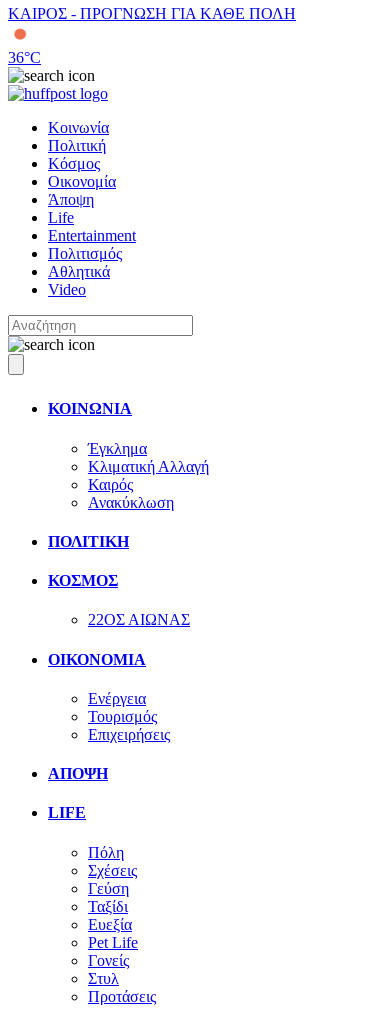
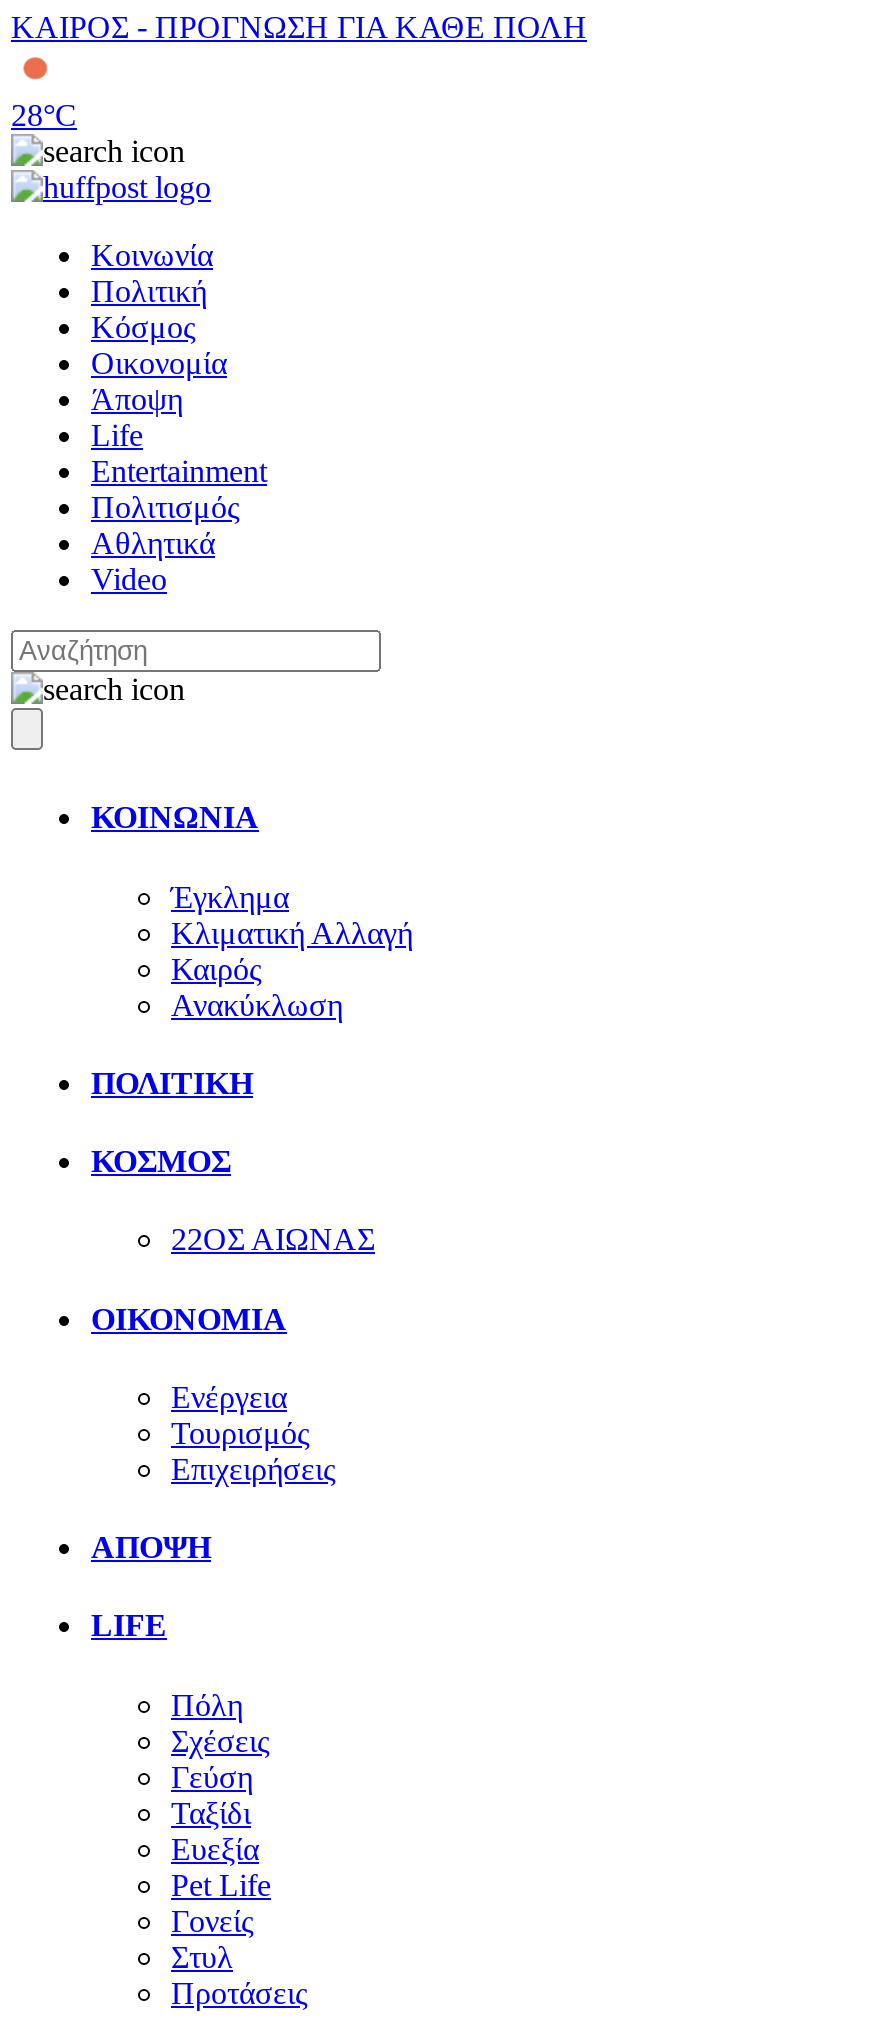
[8,49,41,66] 36°C -> [11,98,77,132] 28°C

